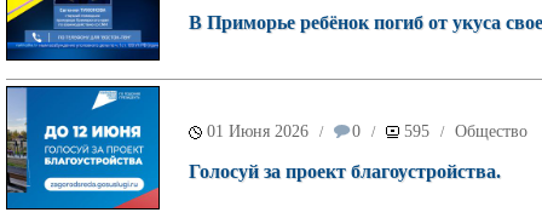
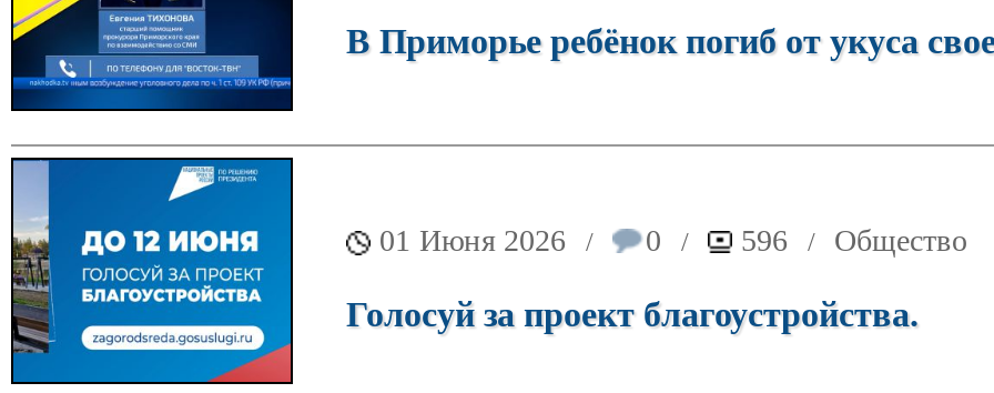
[207,122,527,140] 01 Июня 2026 / 0 / 595 / Общество -> [379,224,967,258] 01 Июня 2026 / 0 / 596 / Общество

